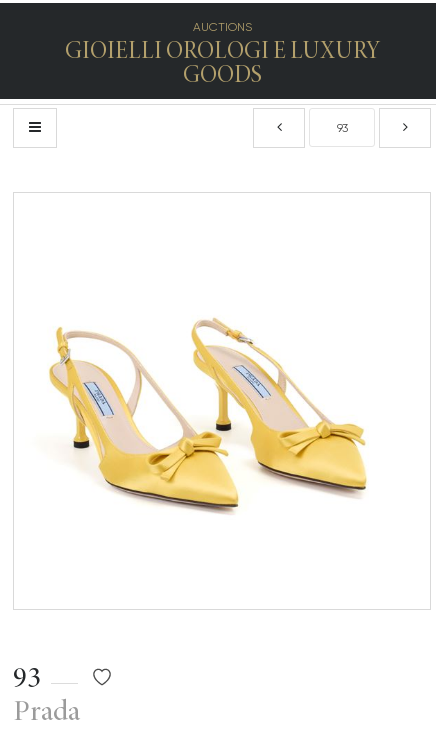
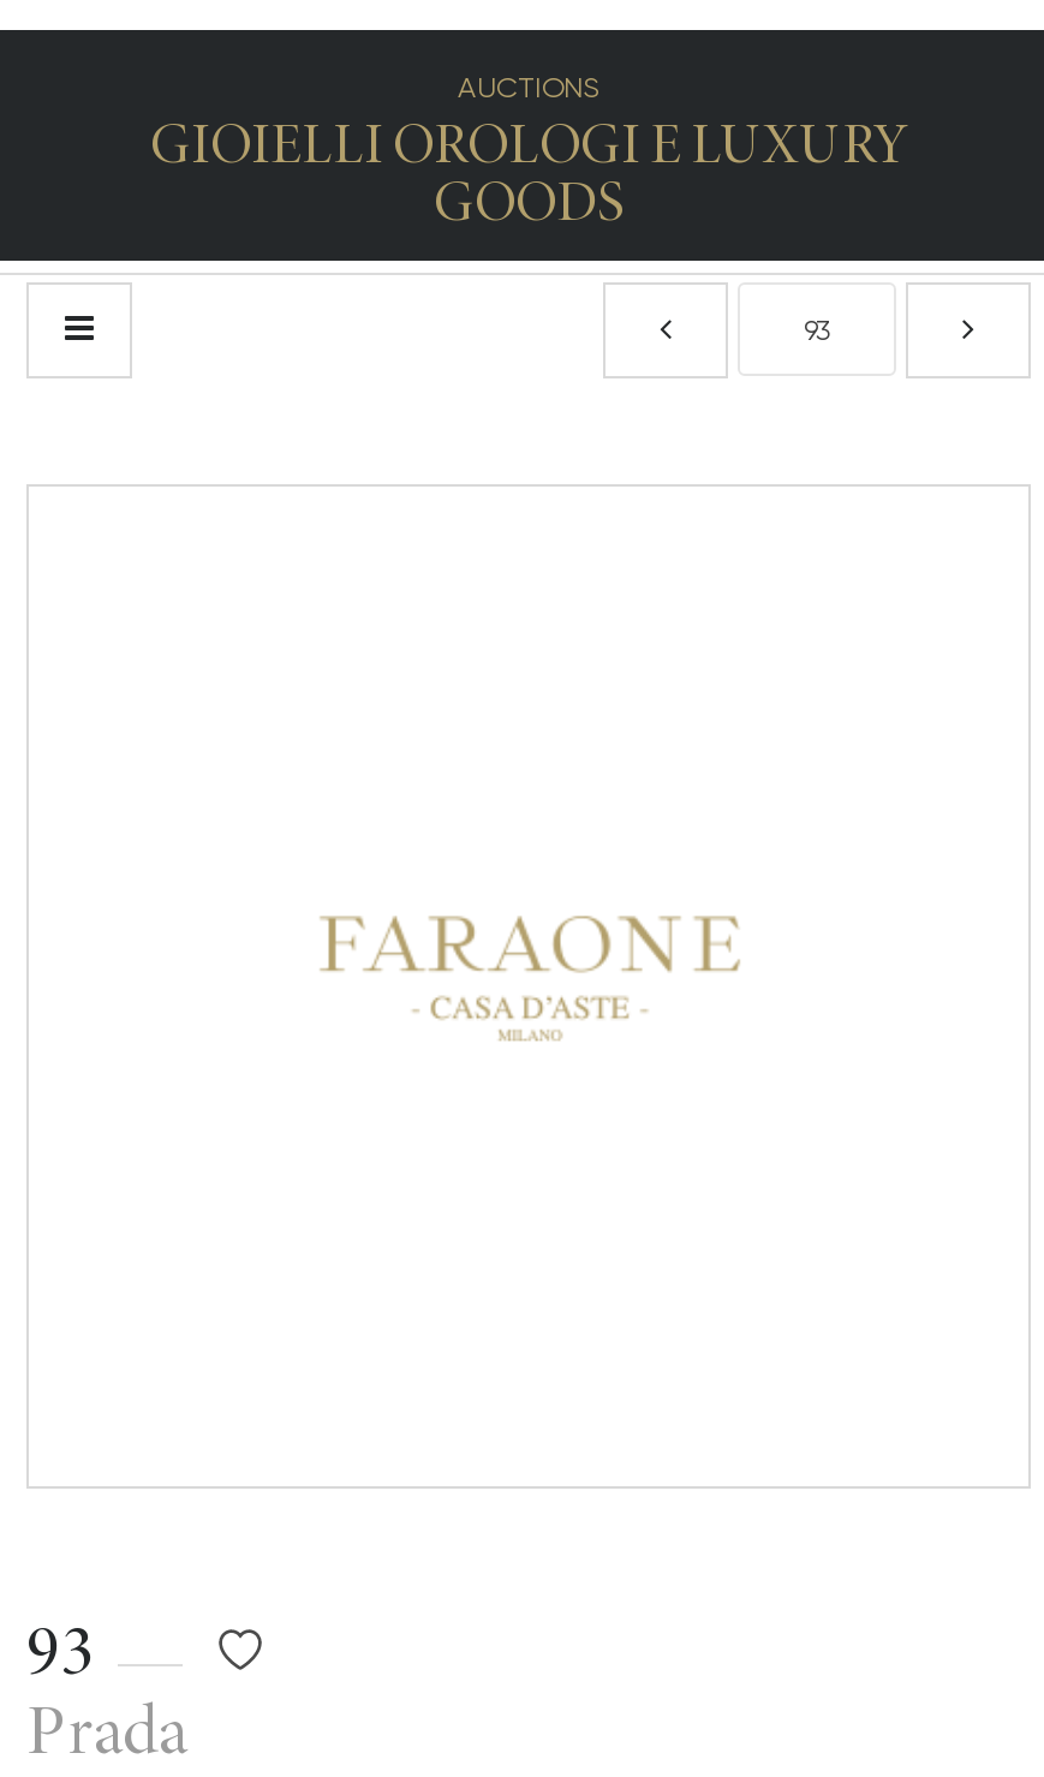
[48,317,368,514] [image] -> none

